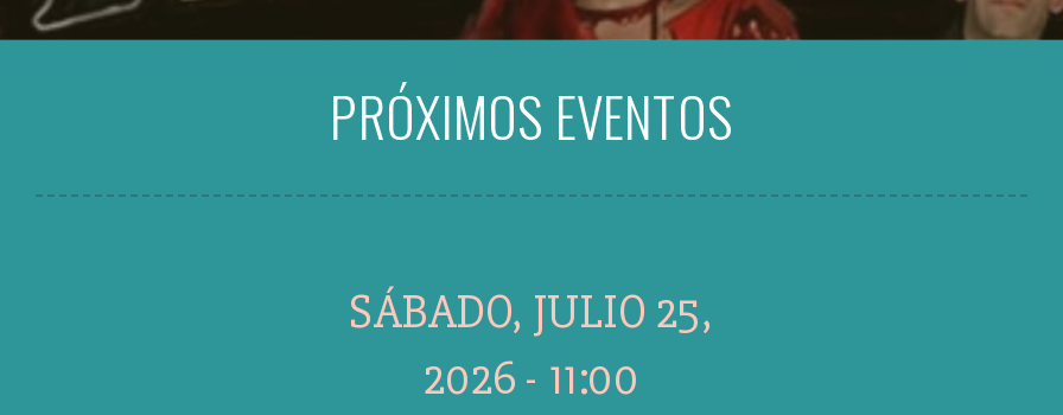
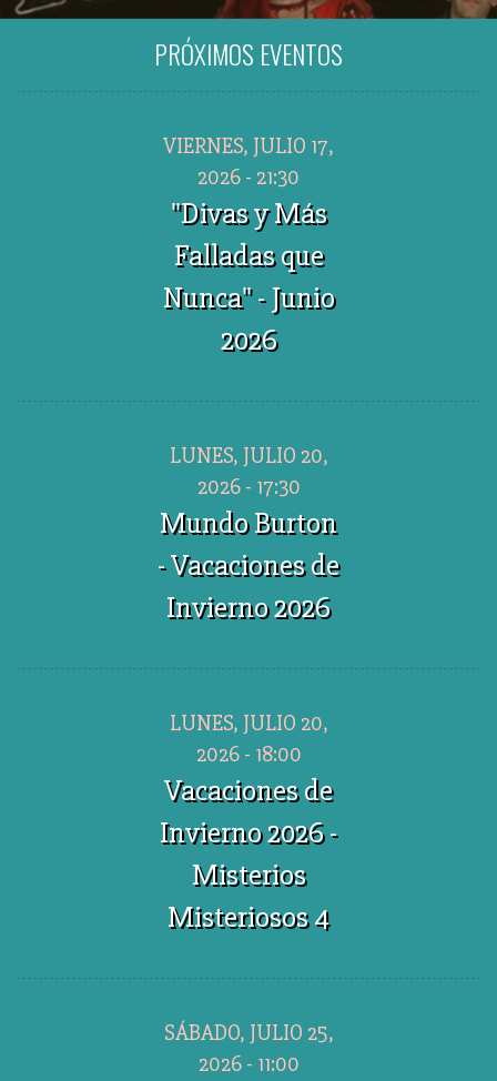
none -> [158,132,339,935] VIERNES, JULIO 17, | 2026 - 21:30 | "Divas y Más | Falladas que | Nunca" - Junio | 2026 | LUNES, JULIO 20, | 2026 - 17:30 | Mundo Burton | - Vacaciones de | Invierno 2026 | LUNES, JULIO 20, | 2026 - 18:00 | Vacaciones de | Invierno 2026 - | Misterios | Misteriosos 4

